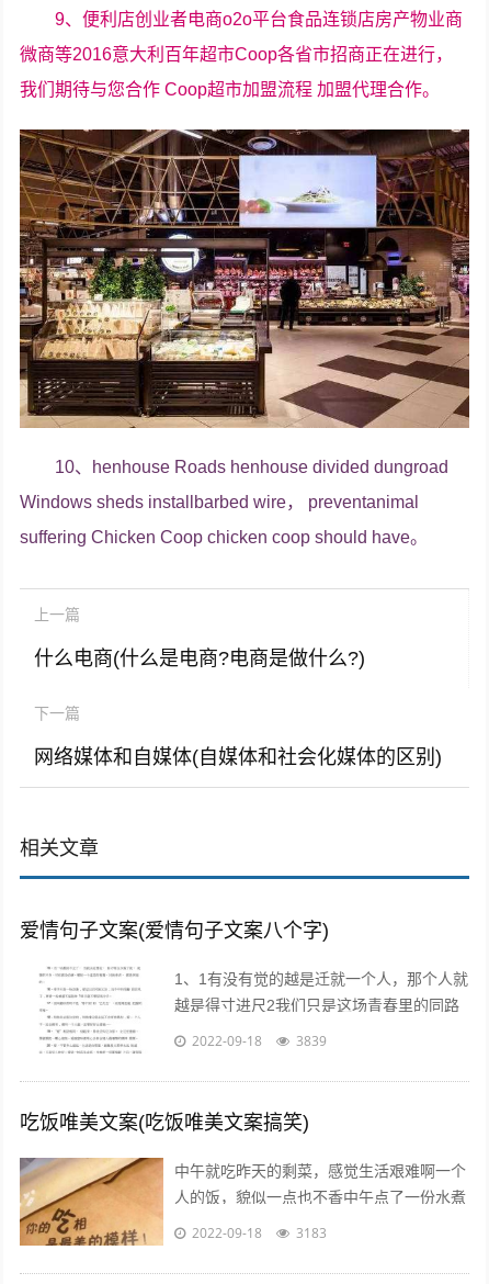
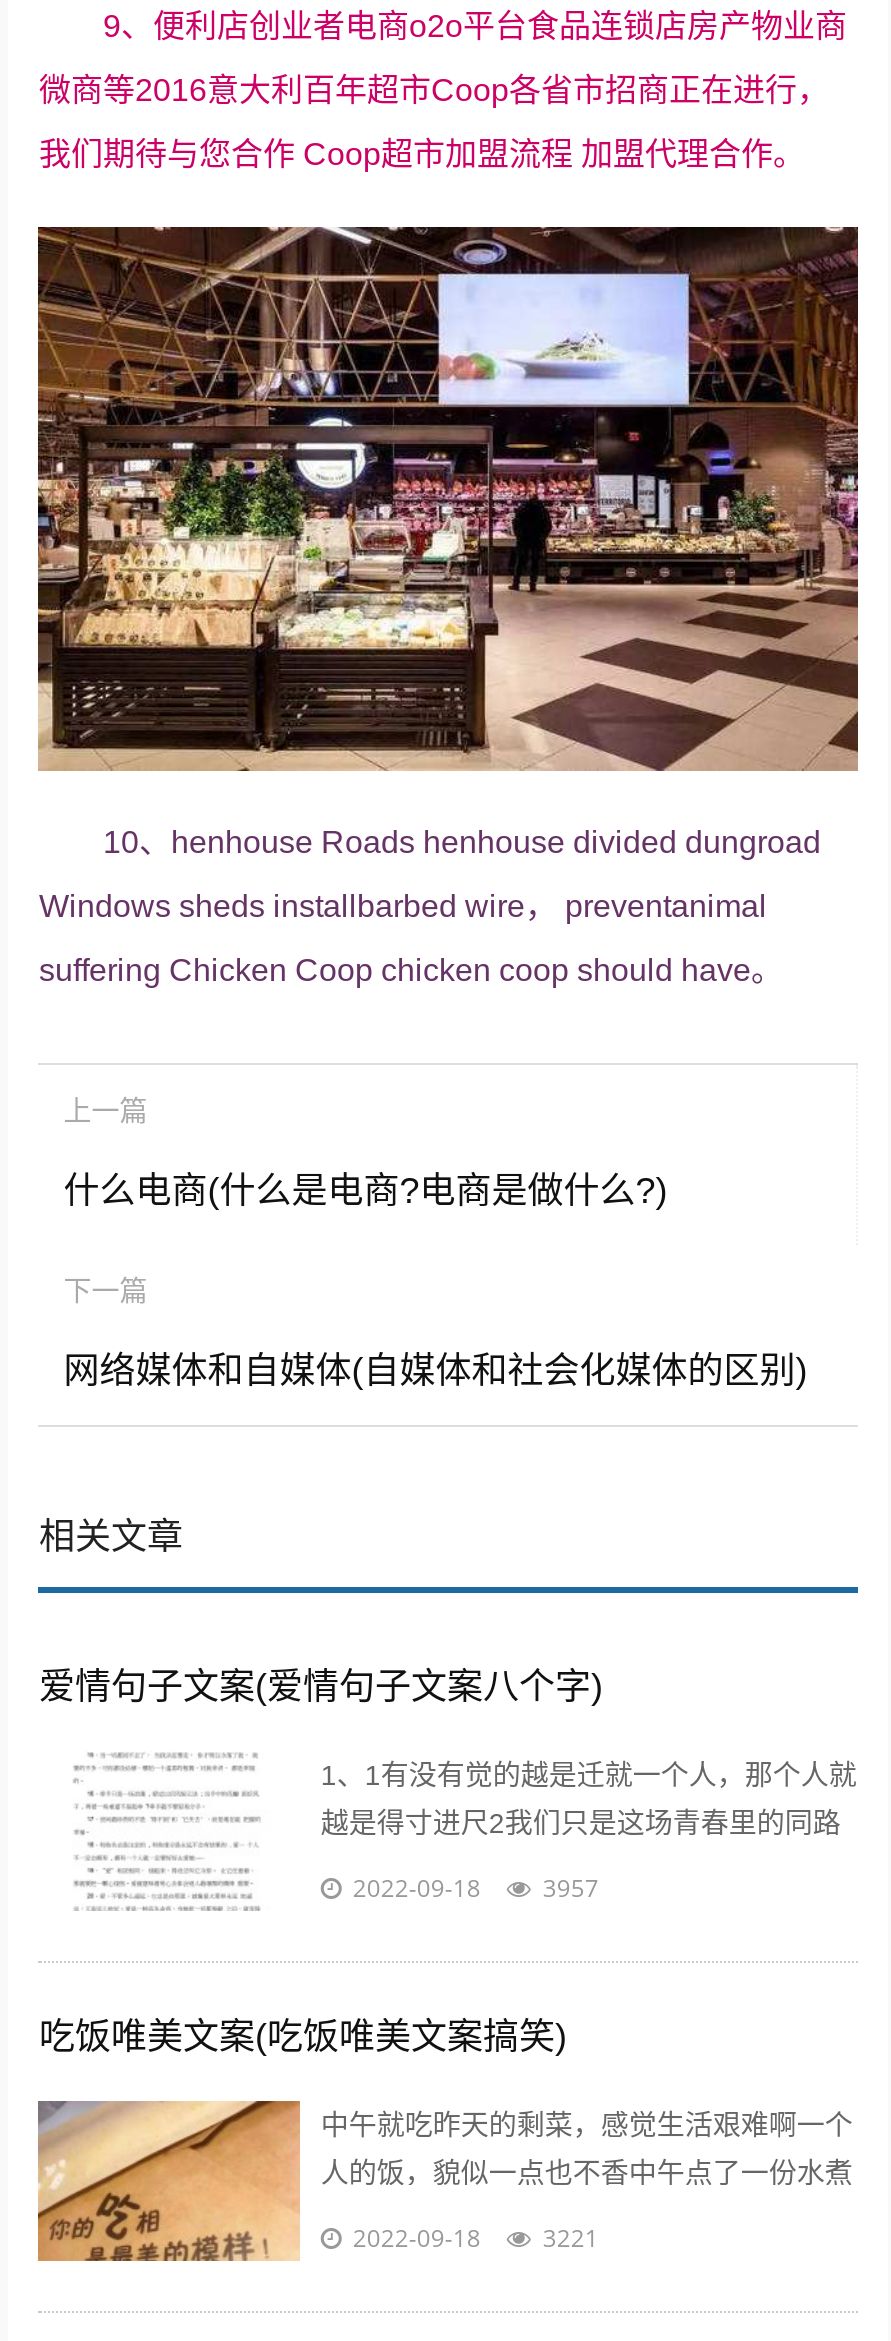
[296,1032,327,1050] 3839 -> [543,1871,599,1905] 3957
[296,1224,327,1243] 3183 -> [543,2221,599,2255] 3221

